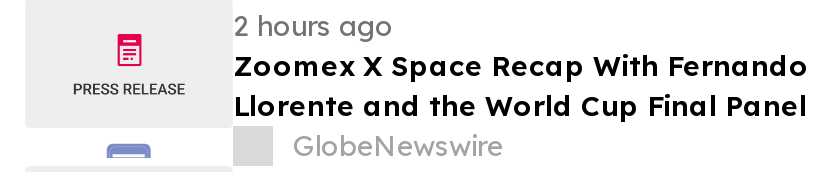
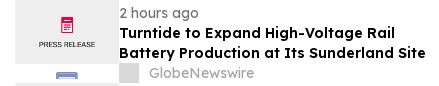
[233,48,809,124] Zoomex X Space Recap With Fernando | Llorente and the World Cup Final Panel -> [119,24,426,62] Turntide to Expand High-Voltage Rail | Battery Production at Its Sunderland Site

